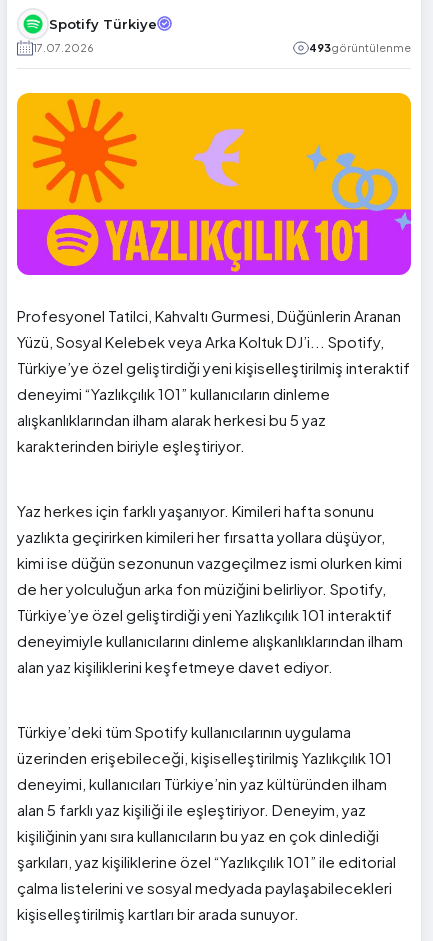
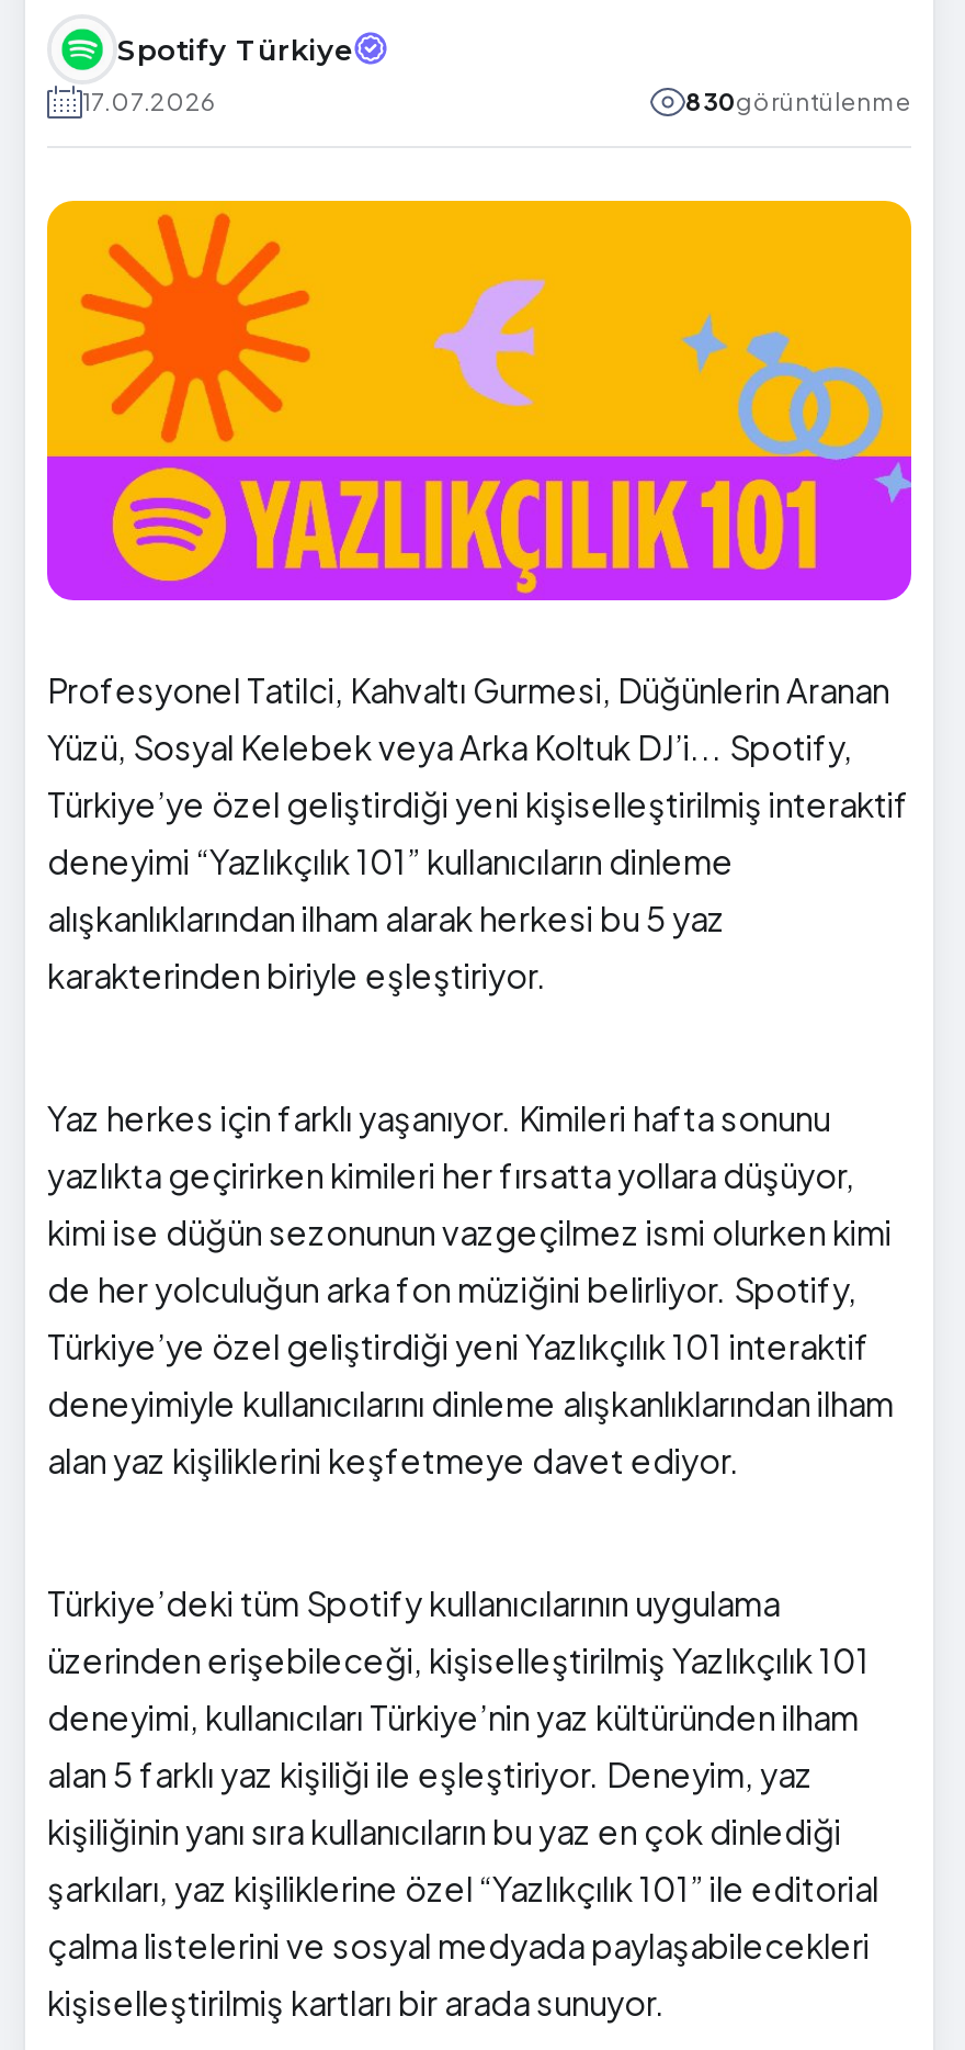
[309,41,411,54] 493görüntülenme -> [685,87,911,115] 830görüntülenme

